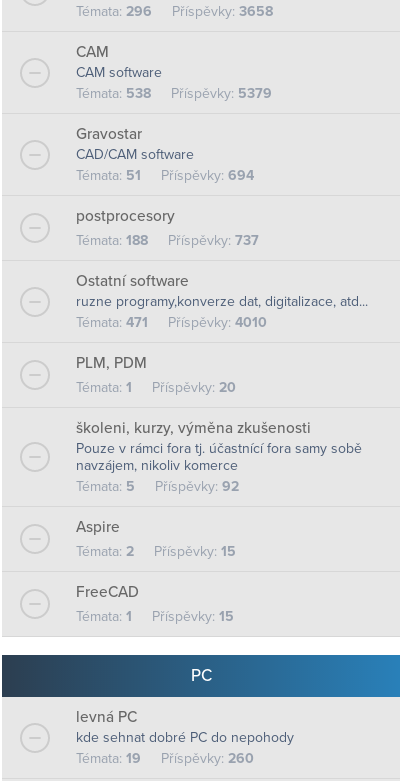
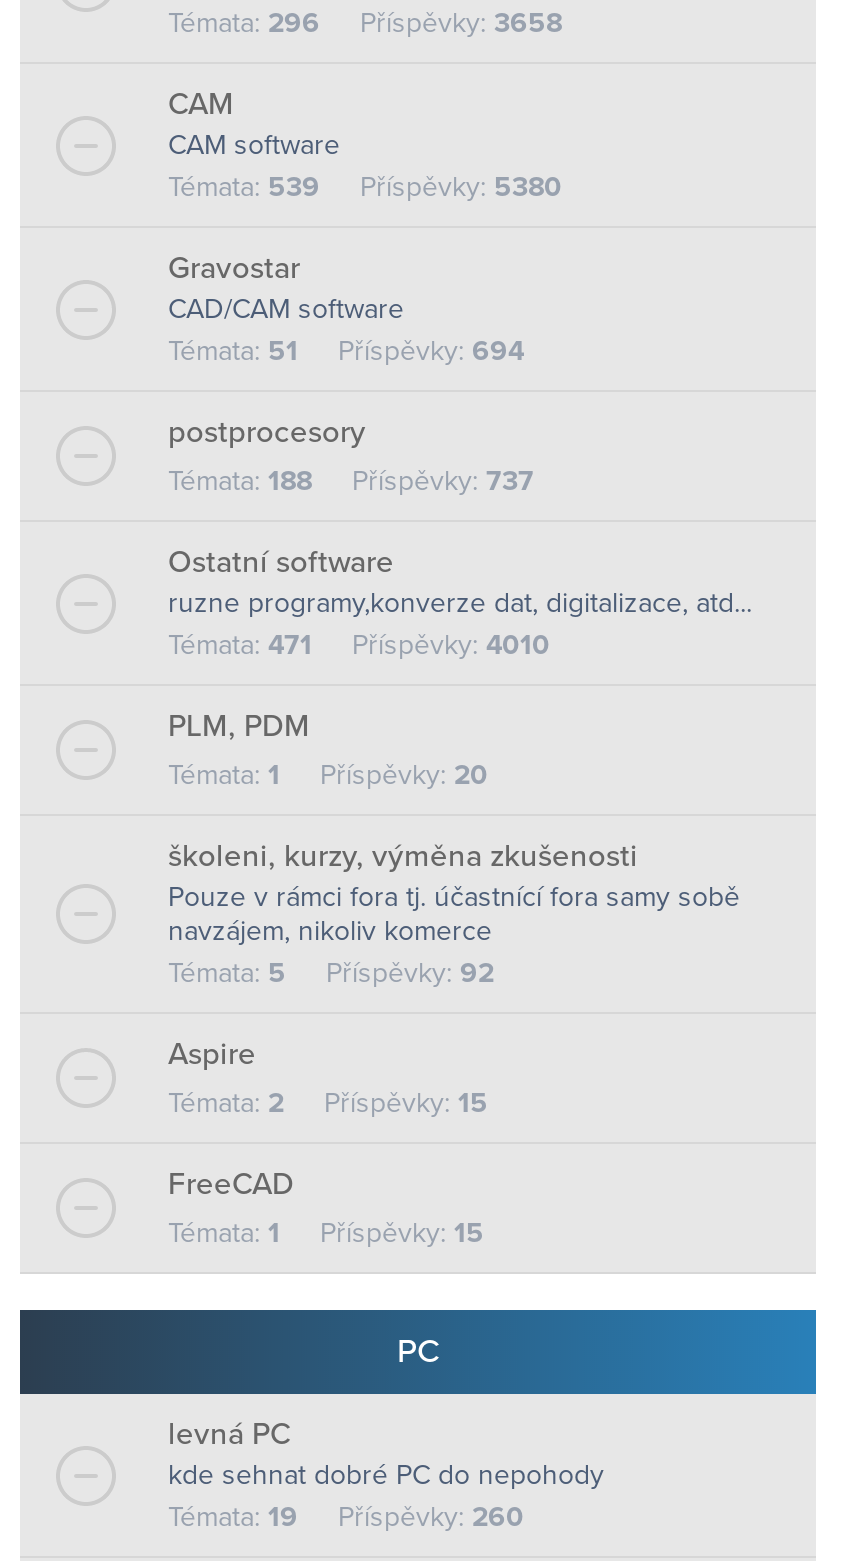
[76,85,272,102] Témata: 538 Příspěvky: 5379 -> [168,170,562,204] Témata: 539 Příspěvky: 5380

